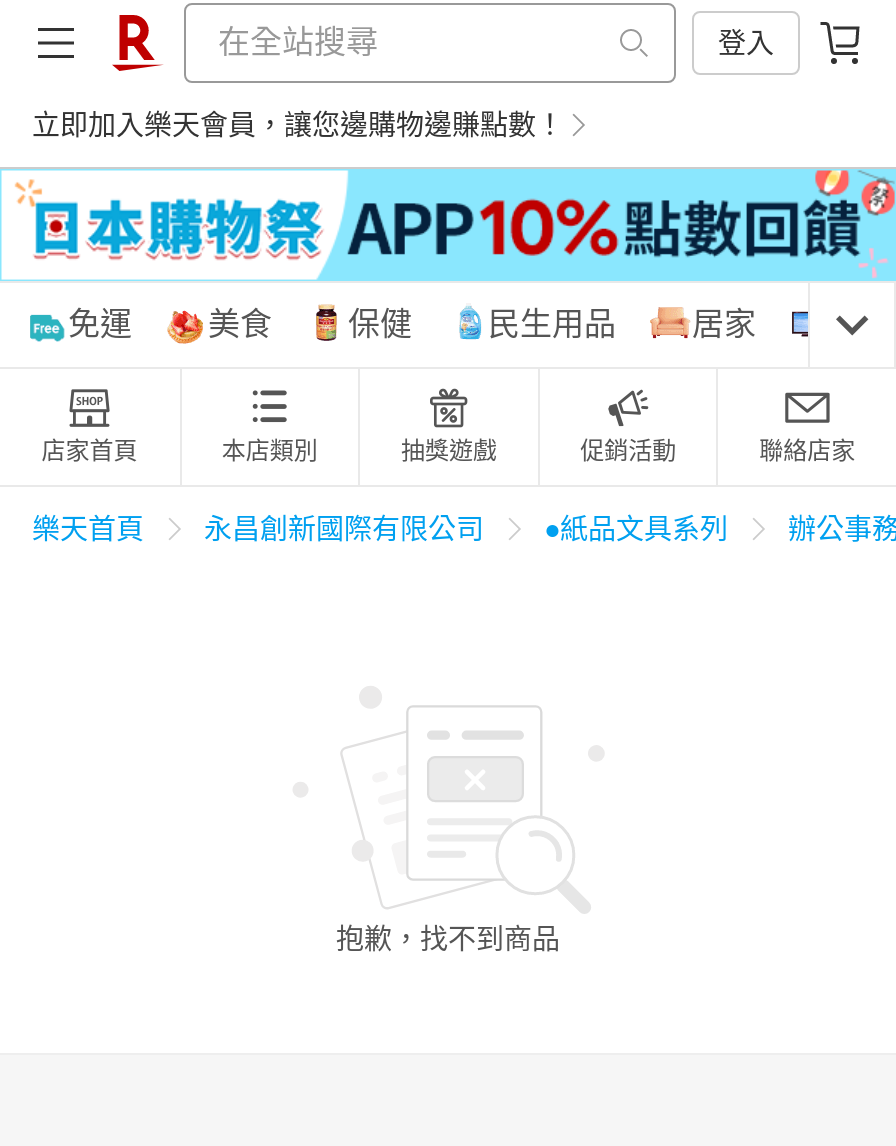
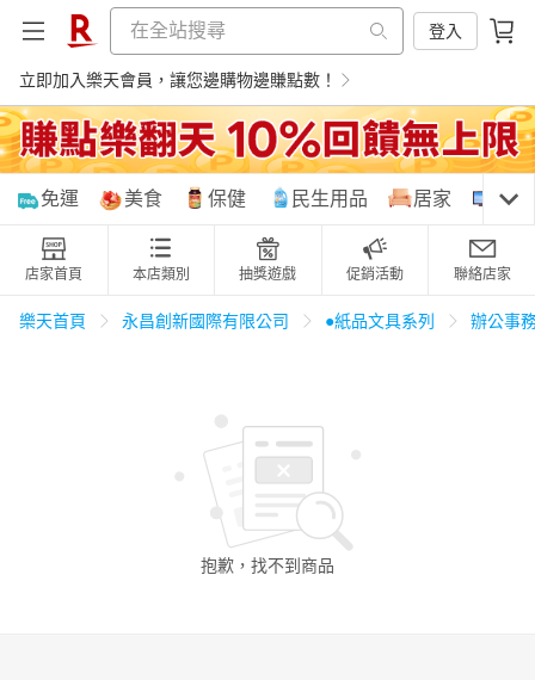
[6,167,890,283] [image] -> [4,105,531,174] [image]

